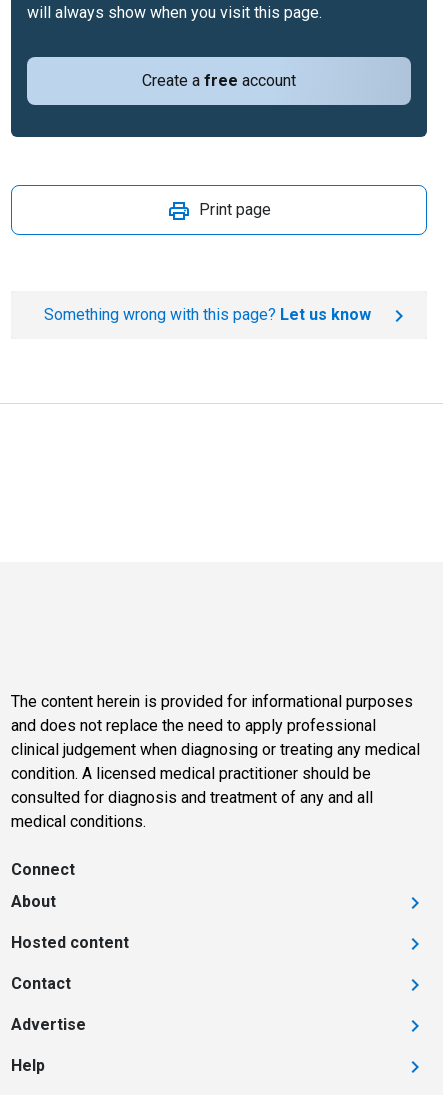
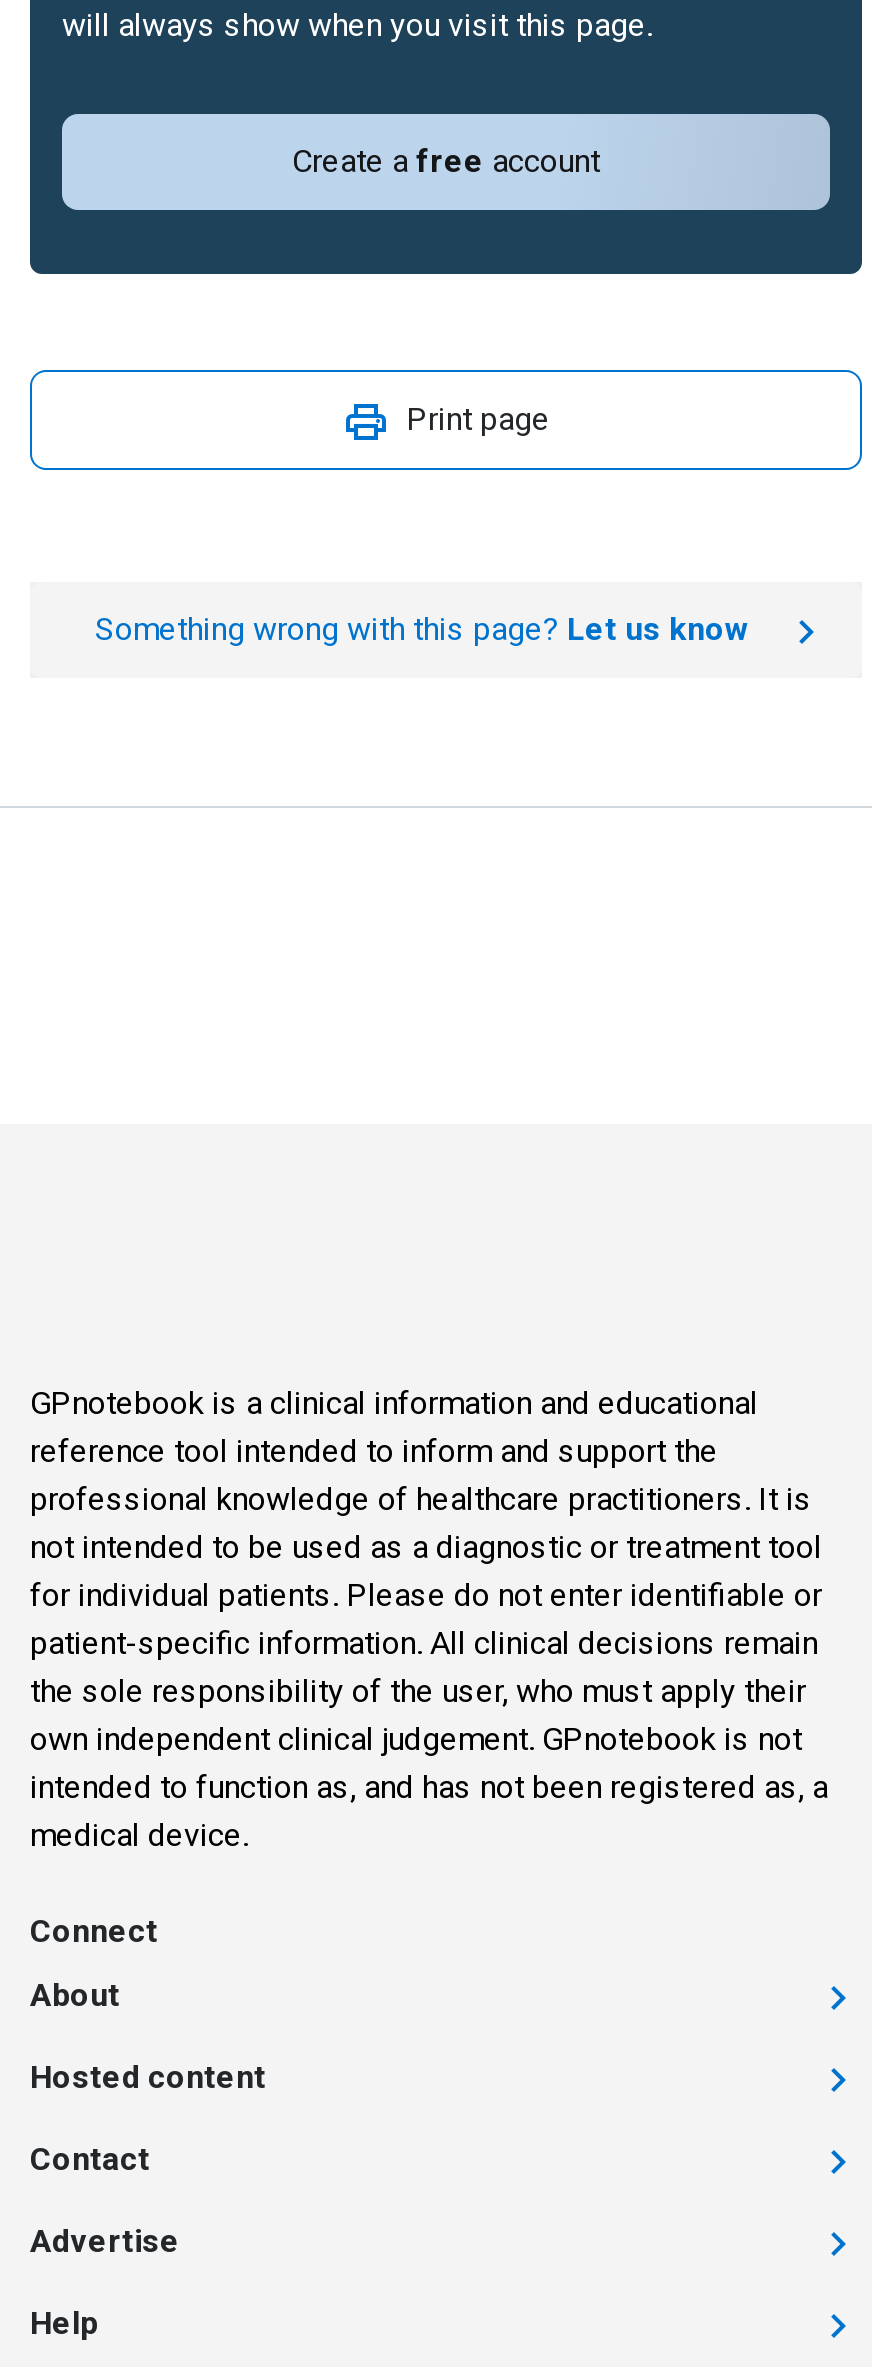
[11,692,420,831] The content herein is provided for informational purposes | and does not replace the need to apply professional | clinical judgement when diagnosing or treating any medical | condition. A licensed medical practitioner should be | consulted for diagnosis and treatment of any and all | medical conditions. -> [30,1384,828,1854] GPnotebook is a clinical information and educational | reference tool intended to inform and support the | professional knowledge of healthcare practitioners. It is | not intended to be used as a diagnostic or treatment tool | for individual patients. Please do not enter identifiable or | patient-specific information. All clinical decisions remain | the sole responsibility of the user, who must apply their | own independent clinical judgement. GPnotebook is not | intended to function as, and has not been registered as, a | medical device.

